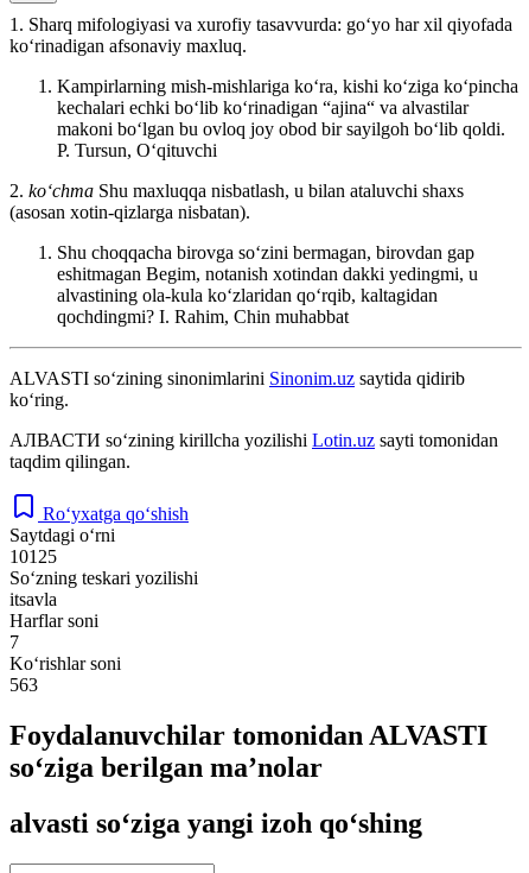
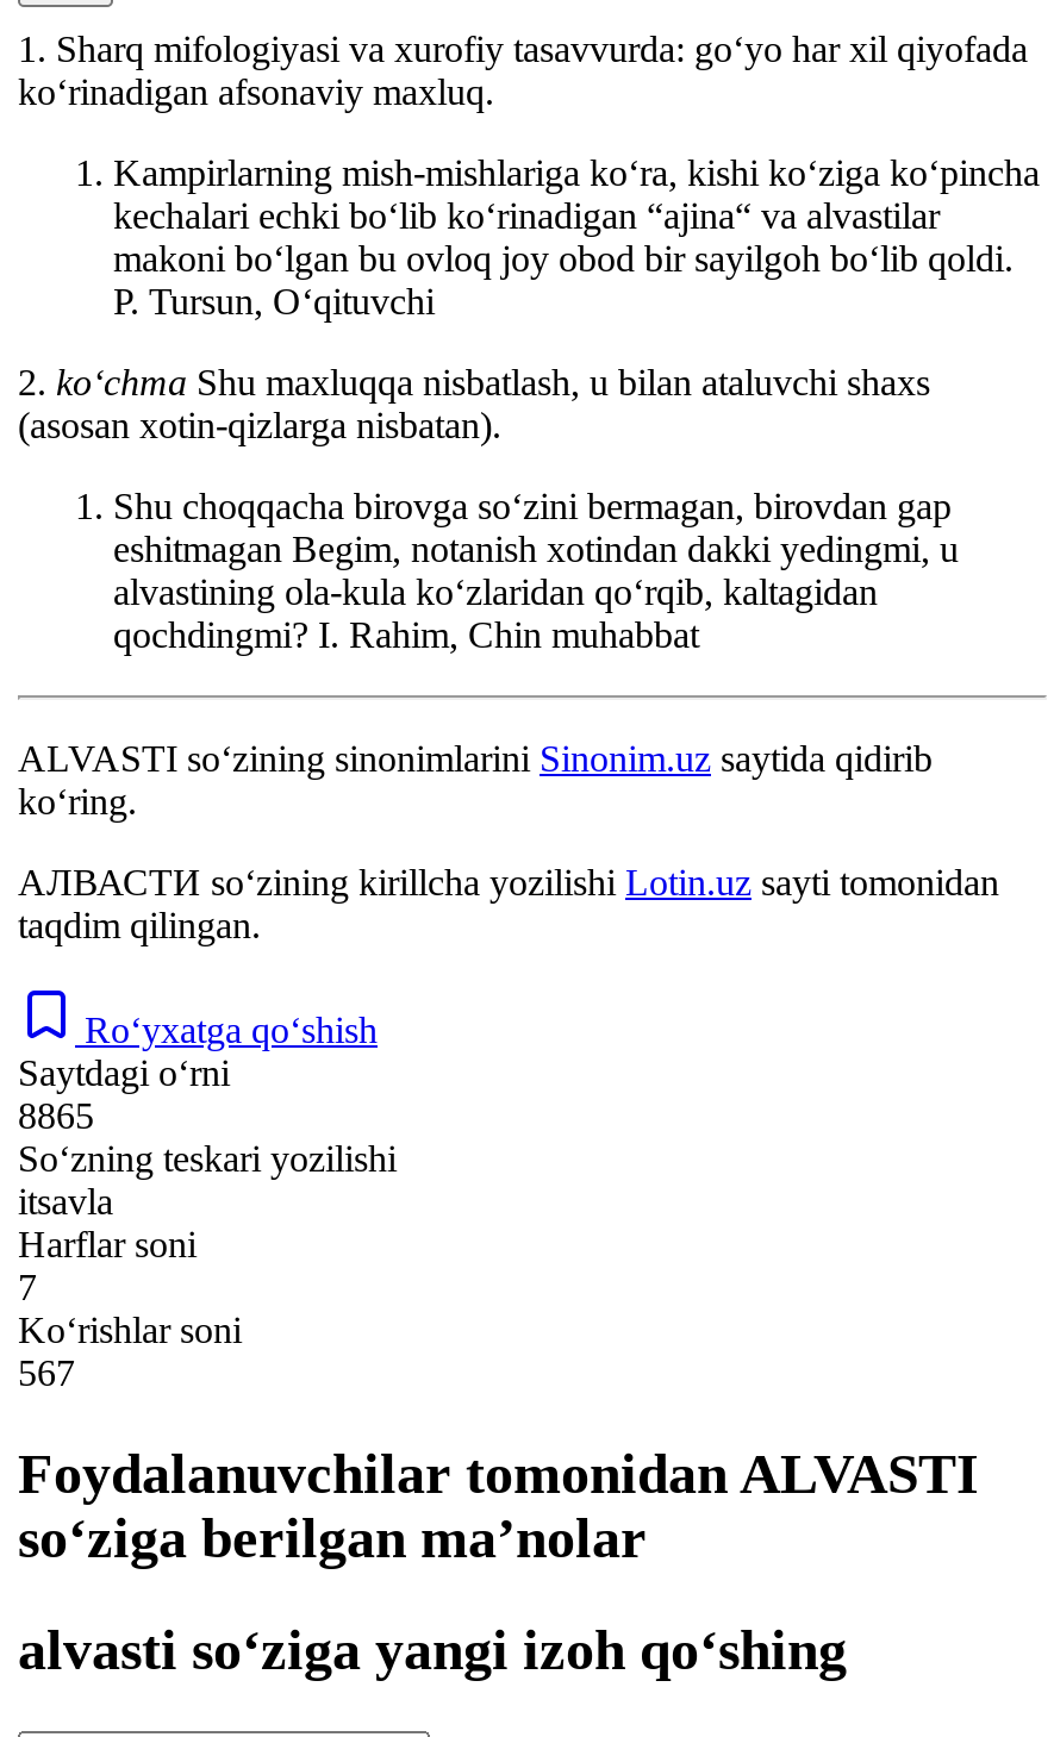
[9,546,57,566] 10125 -> [18,1095,94,1136] 8865
[9,675,38,695] 563 -> [18,1352,75,1393] 567

